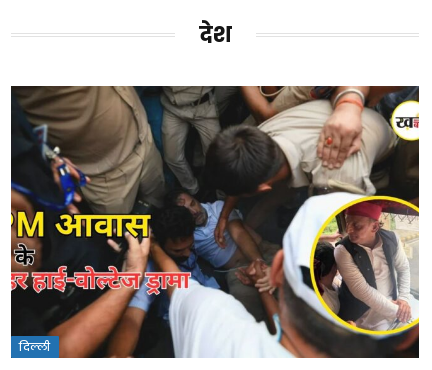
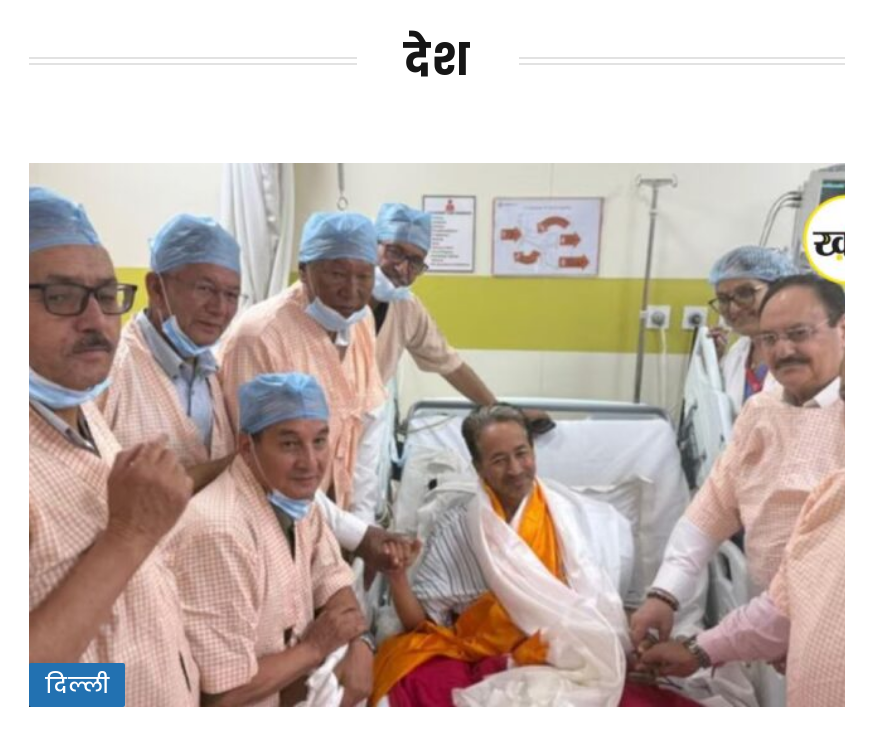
[10,85,420,359] [image] -> [27,163,847,709] [image]

